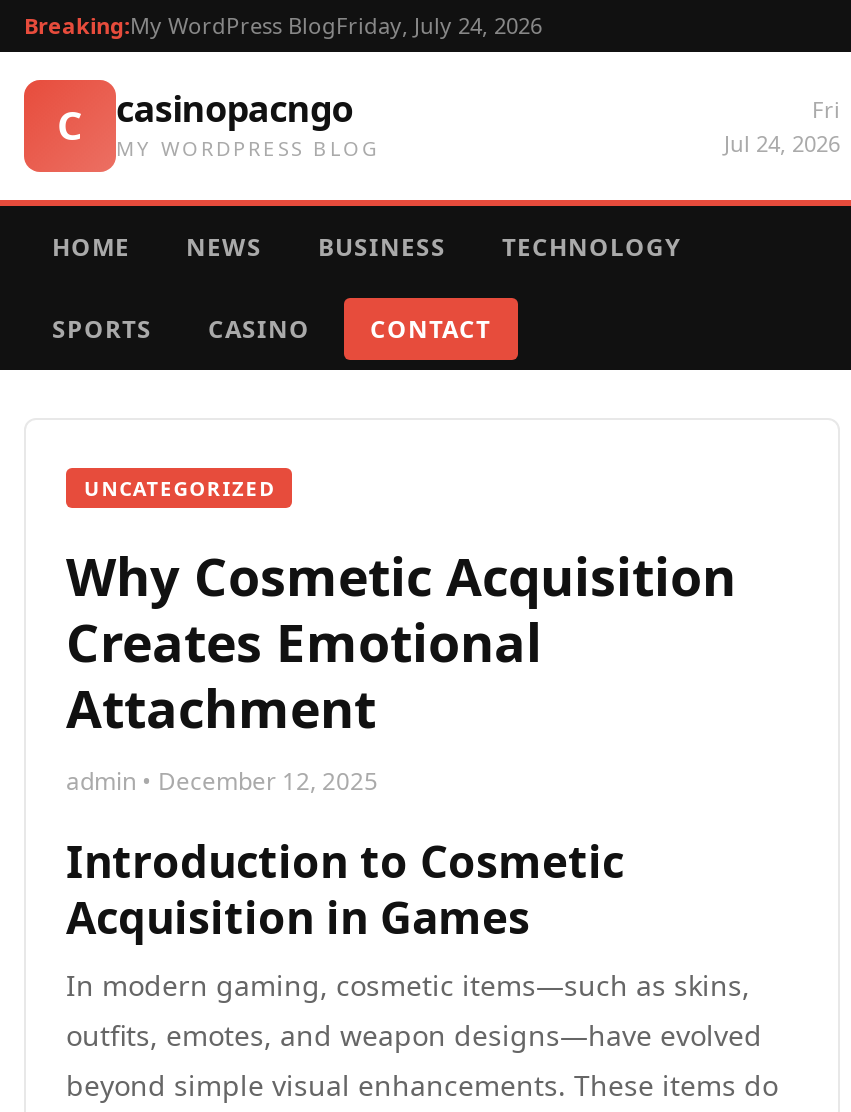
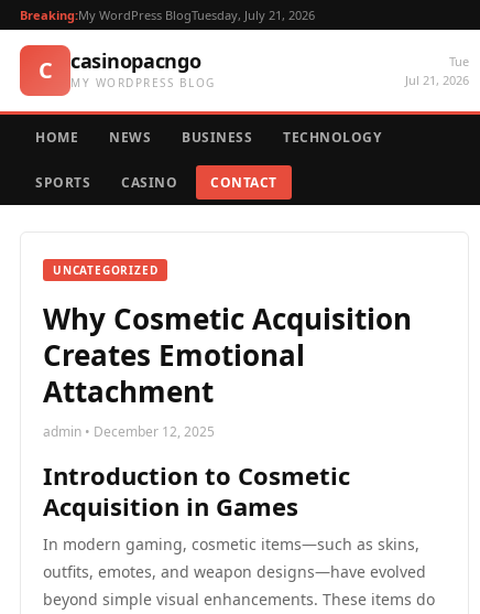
[24,10,542,40] Breaking:My WordPress BlogFriday, July 24, 2026 -> [20,7,315,23] Breaking:My WordPress BlogTuesday, July 21, 2026
[724,94,840,158] Fri | Jul 24, 2026 -> [405,53,469,88] Tue | Jul 21, 2026

